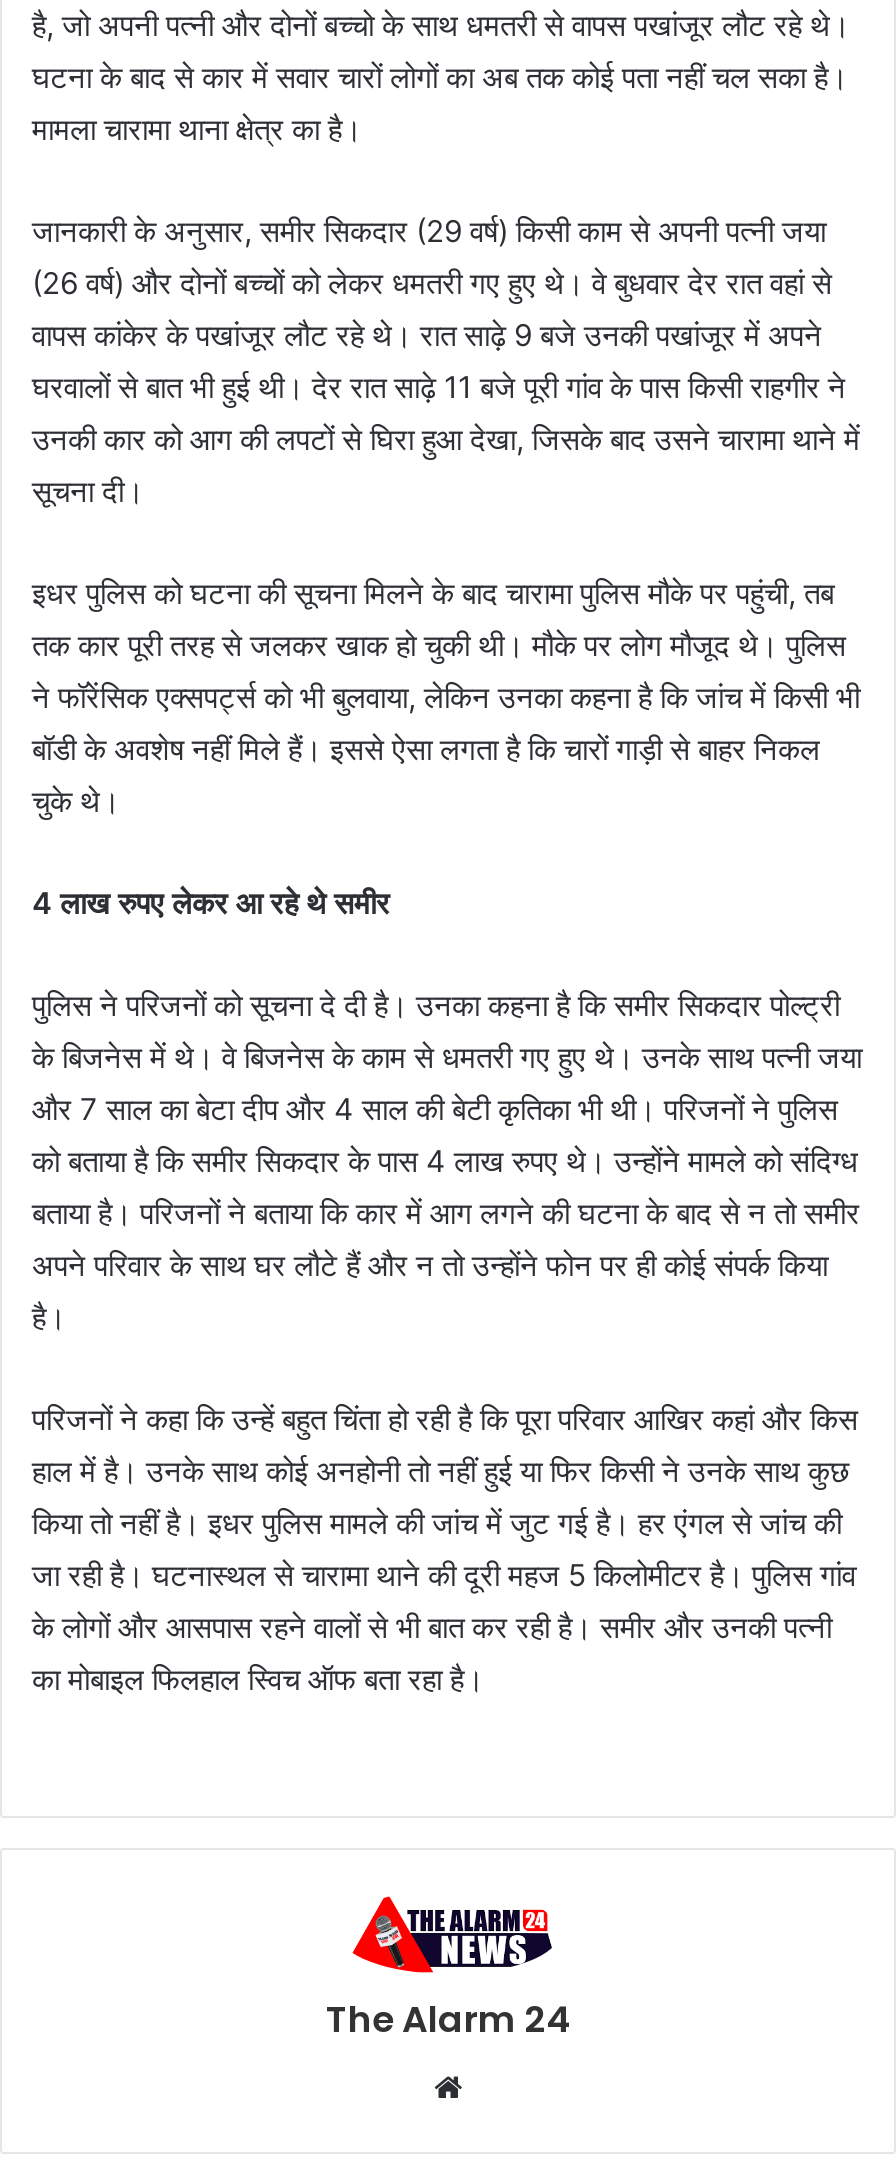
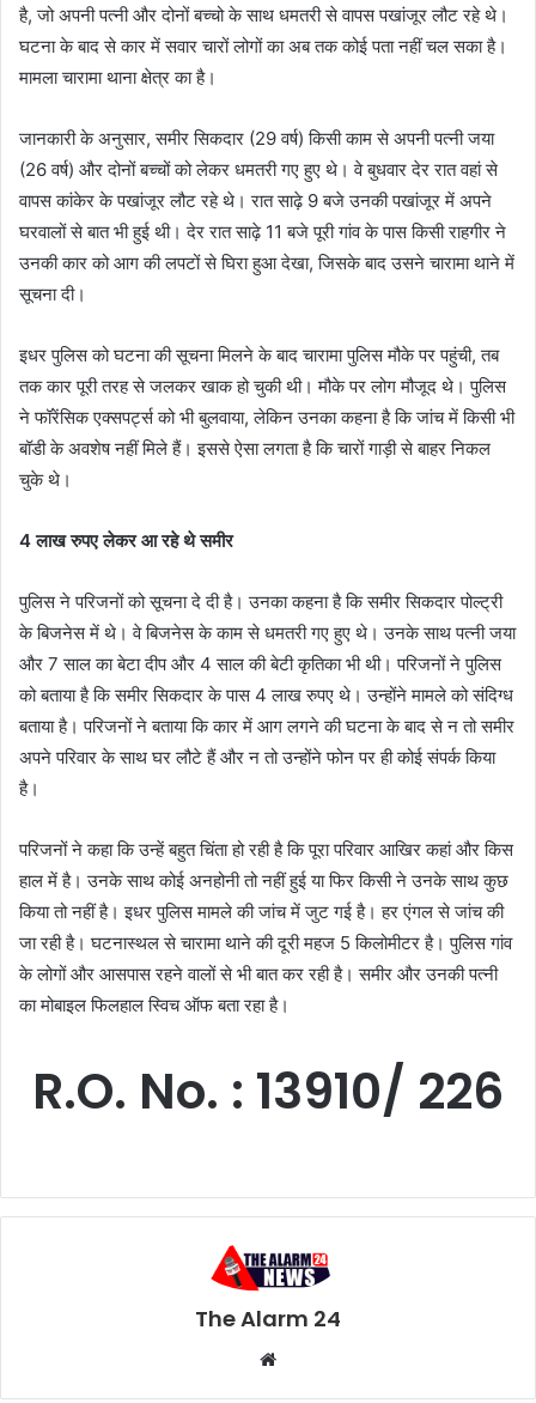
none -> [32,1057,504,1125] R.O. No. : 13910/ 226

